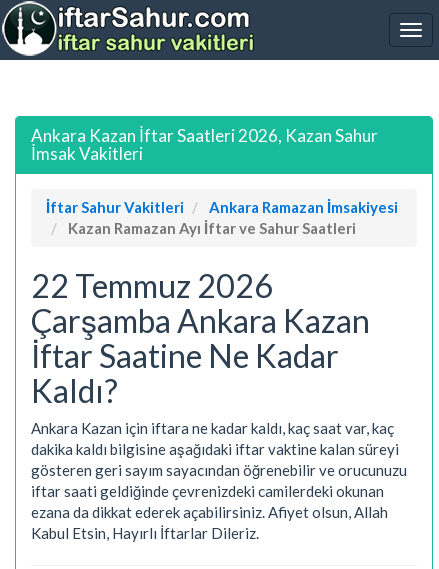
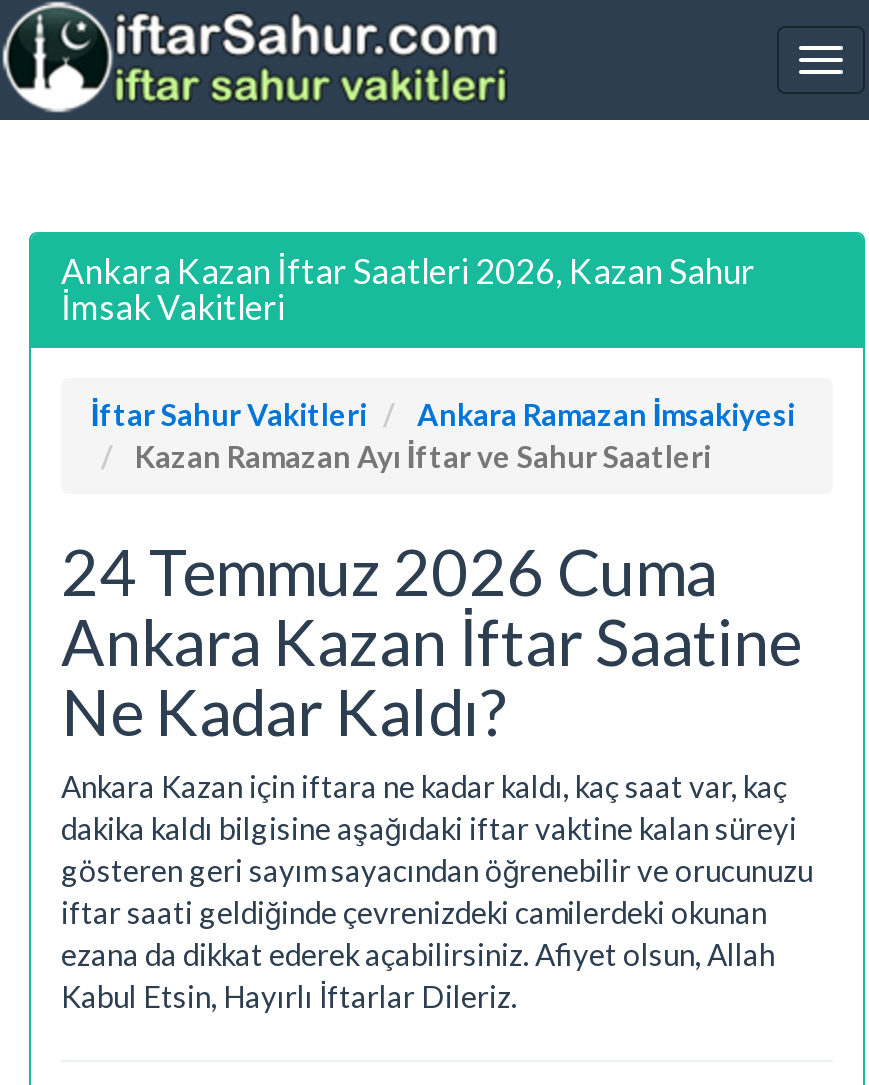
[31,265,370,409] 22 Temmuz 2026 | Çarşamba Ankara Kazan | İftar Saatine Ne Kadar | Kaldı? -> [61,531,801,749] 24 Temmuz 2026 Cuma | Ankara Kazan İftar Saatine | Ne Kadar Kaldı?

